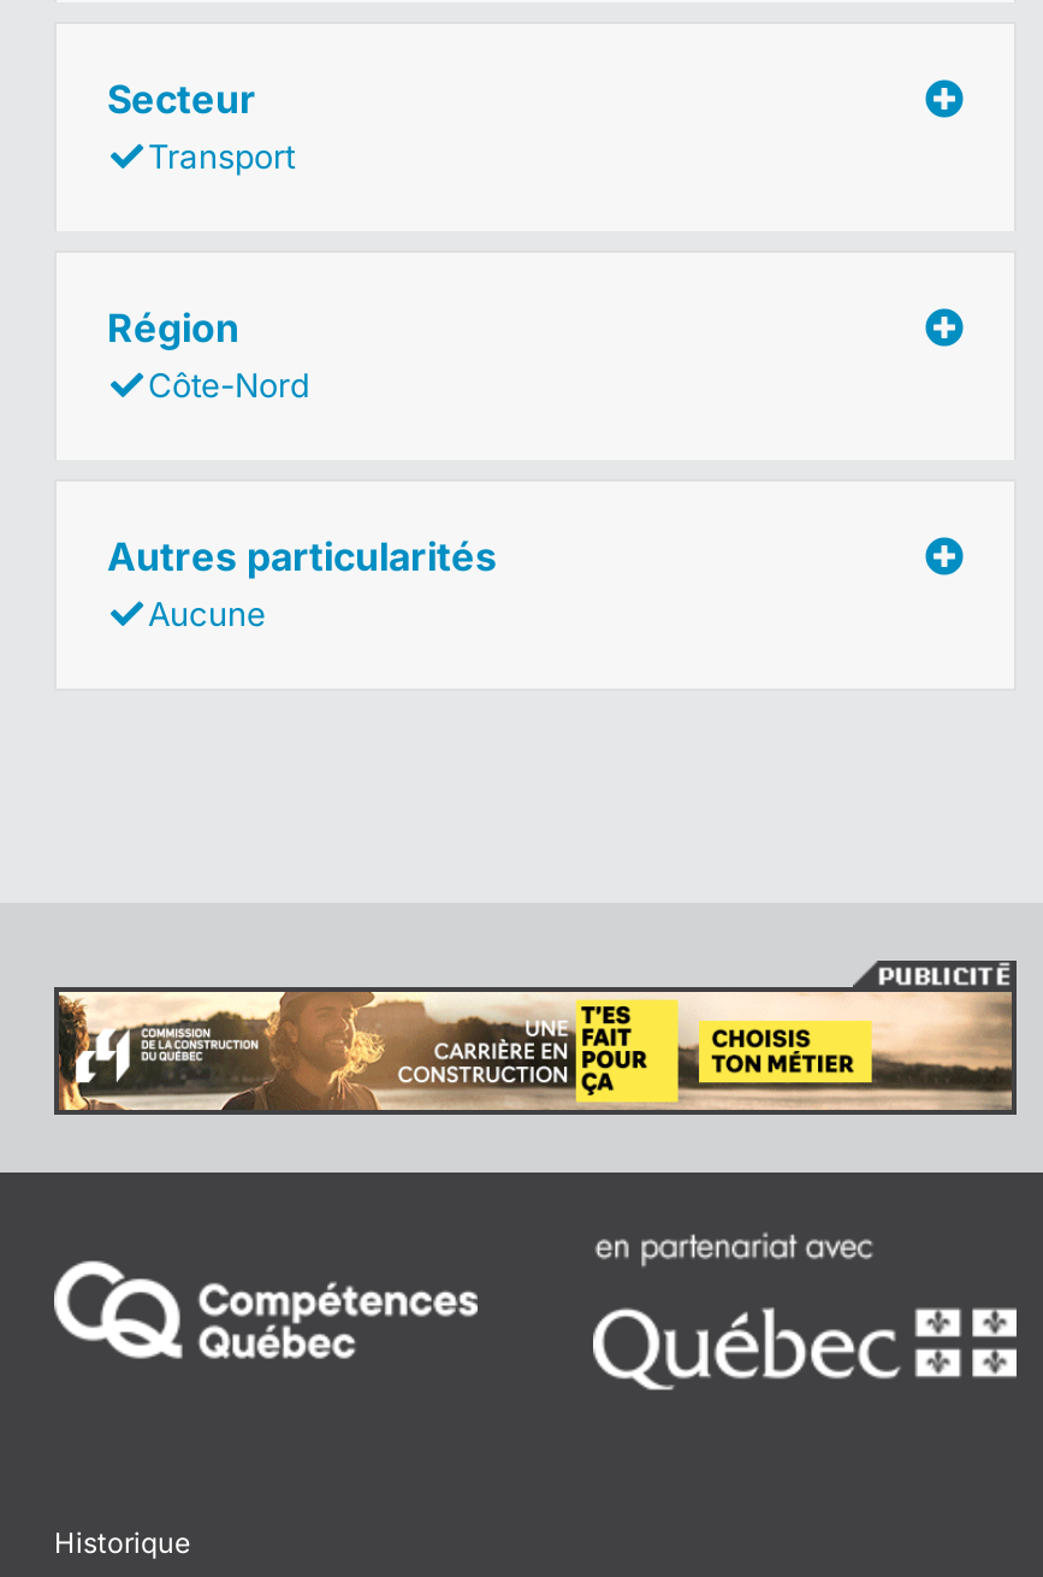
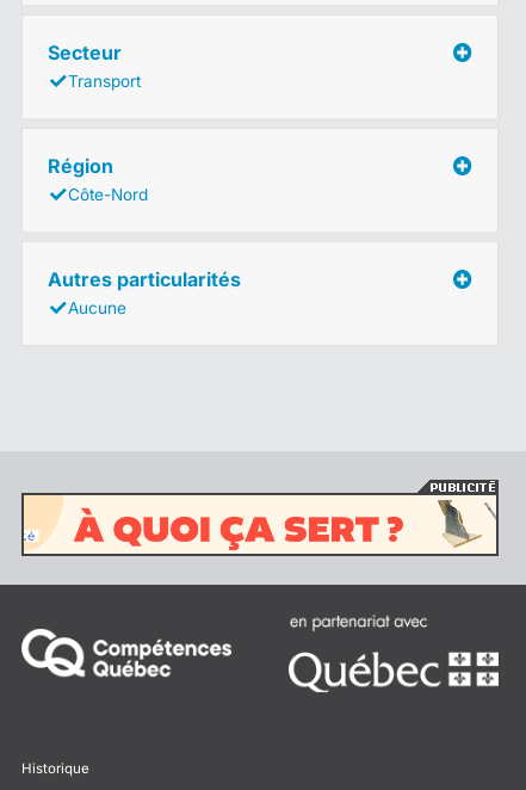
[57,990,1014,1112] [image] -> [23,494,497,555] [image]

